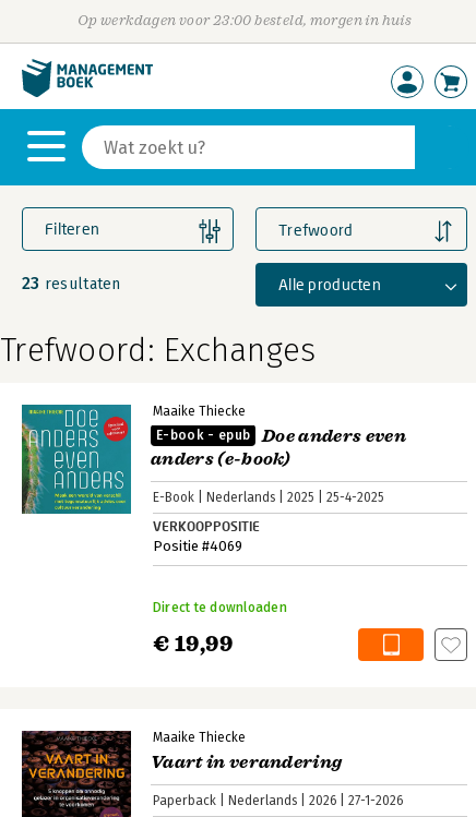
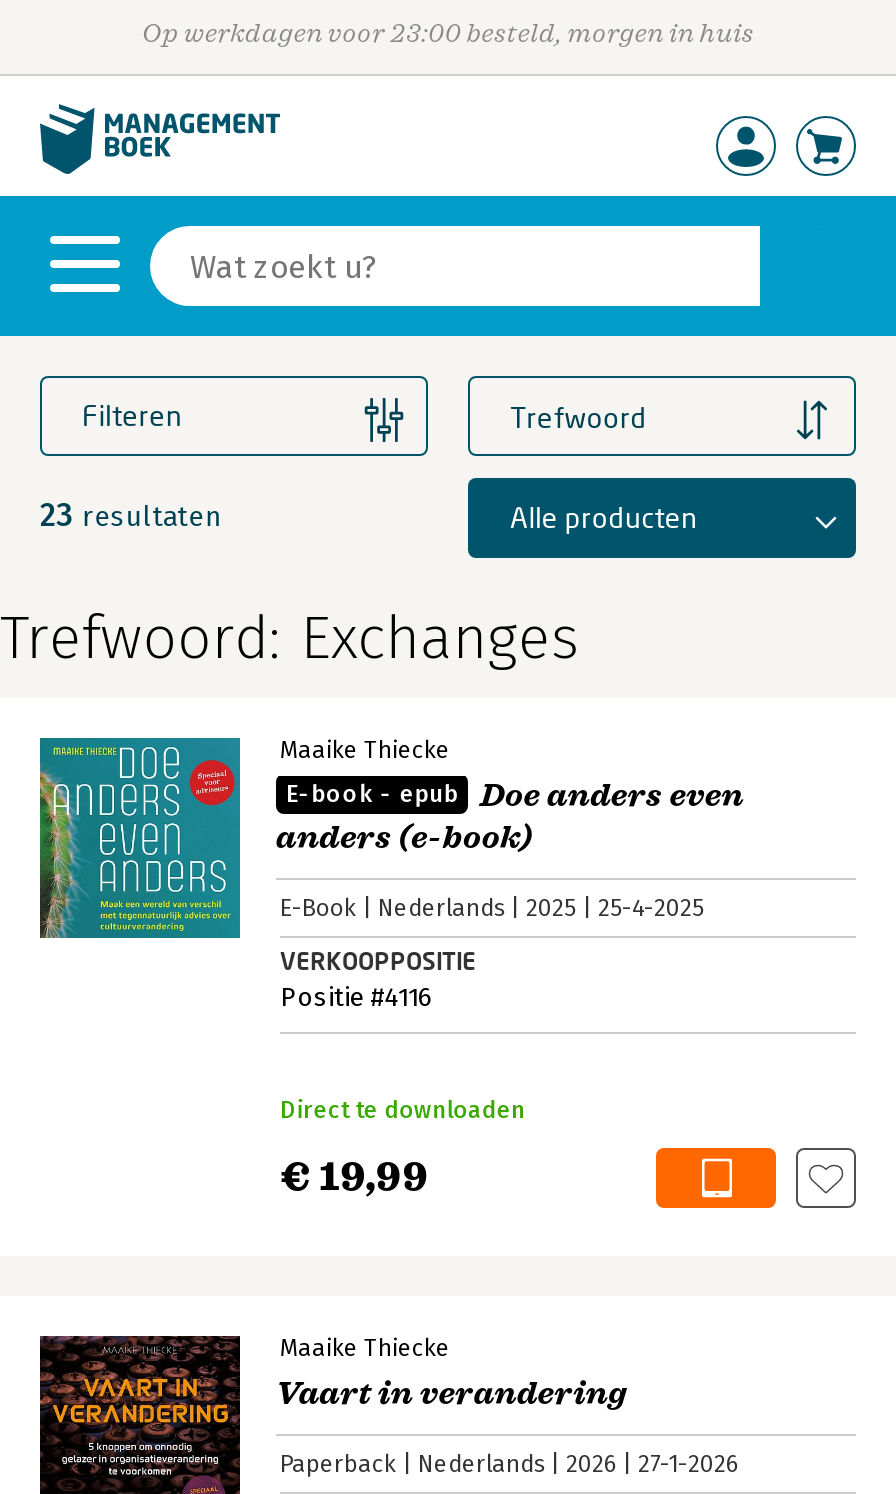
[153,537,242,554] Positie #4069 -> [280,981,432,1011] Positie #4116

